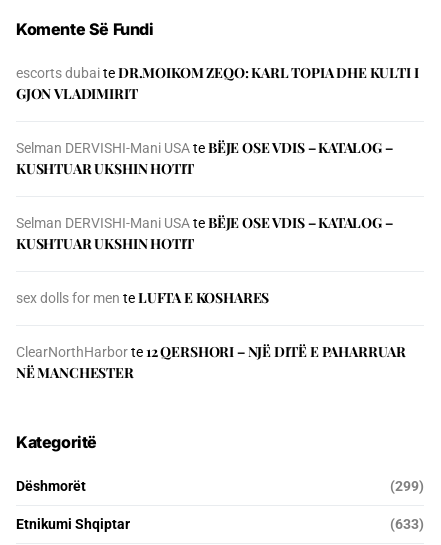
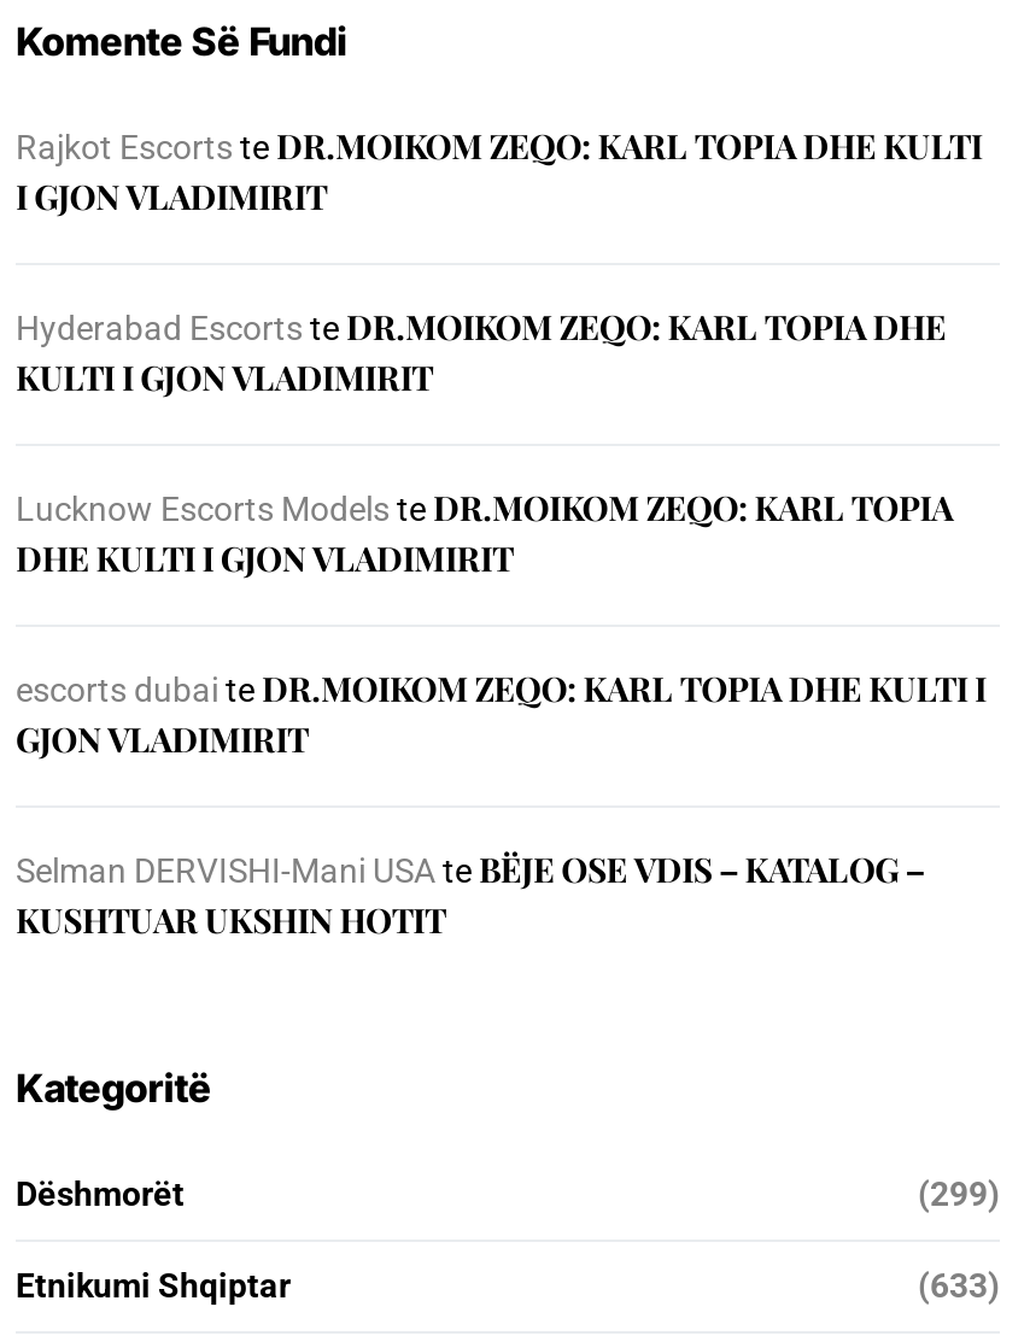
none -> [16,123,982,581] Rajkot Escorts te DR.MOIKOM ZEQO: KARL TOPIA DHE KULTI | I GJON VLADIMIRIT | Hyderabad Escorts te DR.MOIKOM ZEQO: KARL TOPIA DHE | KULTI I GJON VLADIMIRIT | Lucknow Escorts Models te DR.MOIKOM ZEQO: KARL TOPIA | DHE KULTI I GJON VLADIMIRIT
moved [16,63,418,178] -> [16,665,986,942]: escorts dubai te DR.MOIKOM ZEQO: KARL TOPIA DHE KULTI I | GJON VLADIMIRIT | Selman DERVISHI-Mani USA te BЁJE OSE VDIS – KATALOG – | KUSHTUAR UKSHIN HOTIT
[16,213,406,382] Selman DERVISHI-Mani USA te BЁJE OSE VDIS – KATALOG – | KUSHTUAR UKSHIN HOTIT | sex dolls for men te LUFTA E KOSHARES | ClearNorthHarbor te 12 QERSHORI – NJË DITË E PAHARRUAR | NË MANCHESTER -> none

